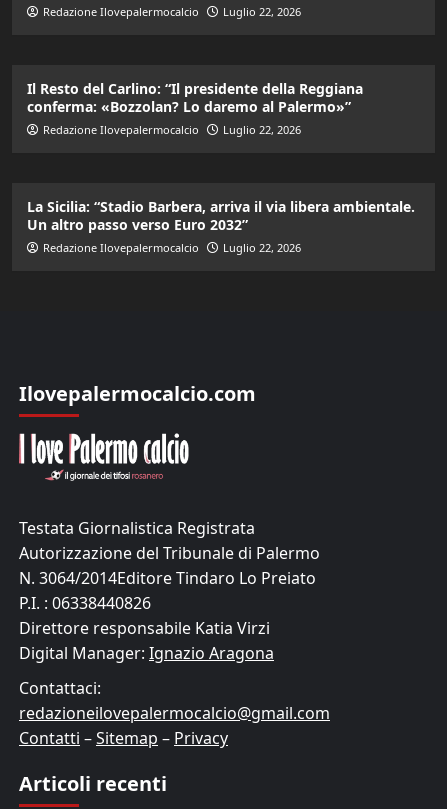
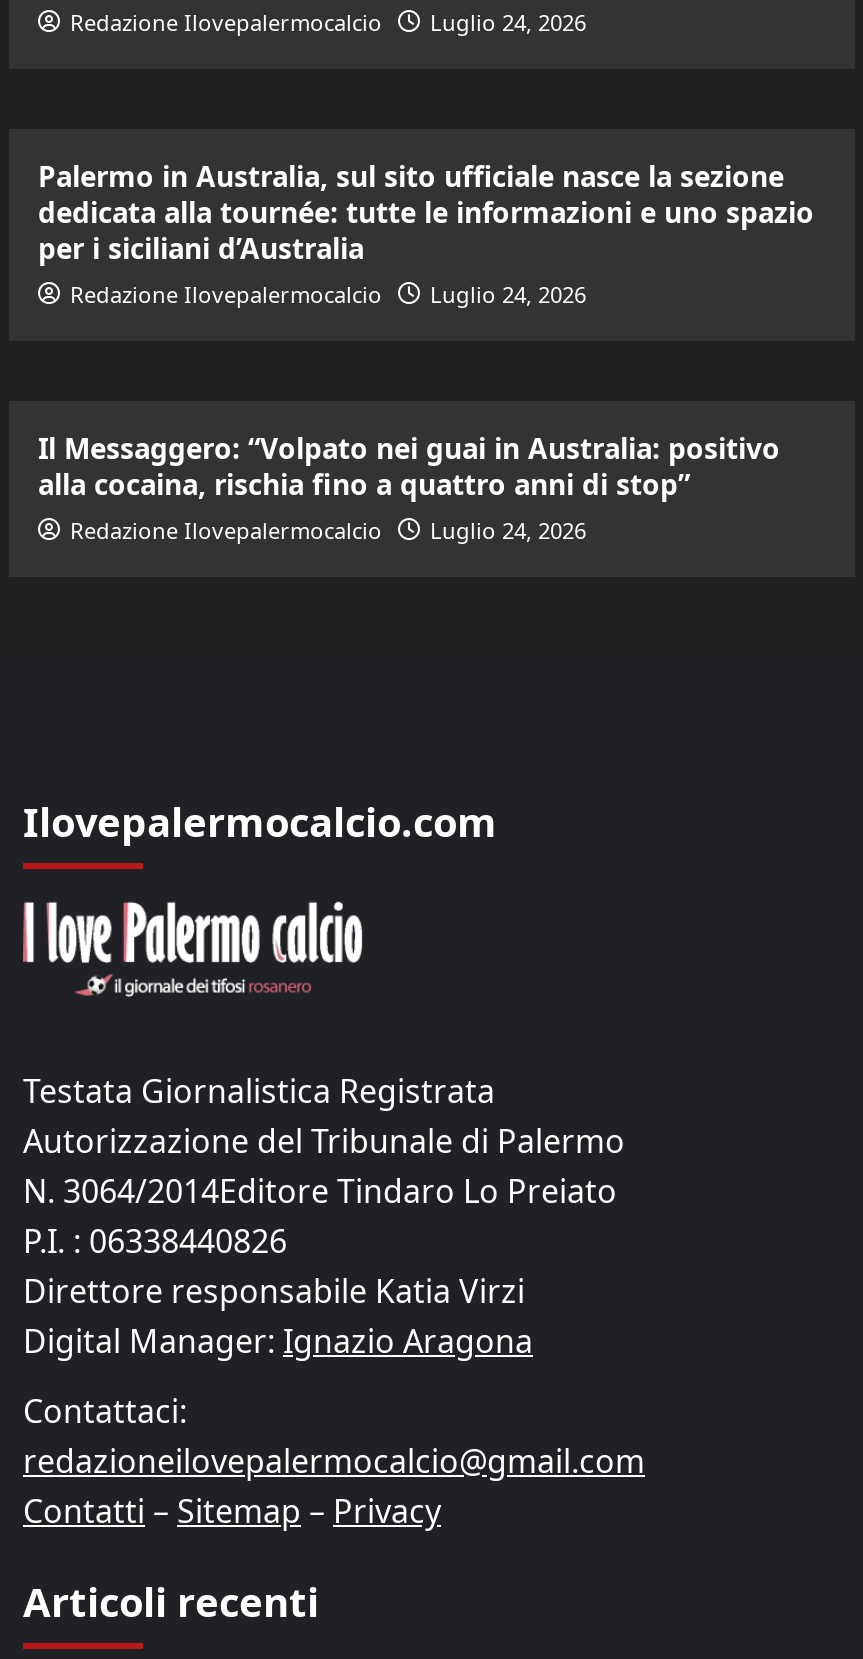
[42,4,300,19] Redazione Ilovepalermocalcio Luglio 22, 2026 -> [70,8,586,38] Redazione Ilovepalermocalcio Luglio 24, 2026
[26,79,362,116] Il Resto del Carlino: “Il presidente della Reggiana | conferma: «Bozzolan? Lo daremo al Palermo»” -> [38,158,814,268] Palermo in Australia, sul sito ufficiale nasce la sezione | dedicata alla tournée: tutte le informazioni e uno spazio | per i siciliani d’Australia
[42,122,300,137] Redazione Ilovepalermocalcio Luglio 22, 2026 -> [70,280,586,310] Redazione Ilovepalermocalcio Luglio 24, 2026
[26,197,414,234] La Sicilia: “Stadio Barbera, arriva il via libera ambientale. | Un altro passo verso Euro 2032” -> [38,430,780,504] Il Messaggero: “Volpato nei guai in Australia: positivo | alla cocaina, rischia fino a quattro anni di stop”
[42,240,300,255] Redazione Ilovepalermocalcio Luglio 22, 2026 -> [70,516,586,546] Redazione Ilovepalermocalcio Luglio 24, 2026

